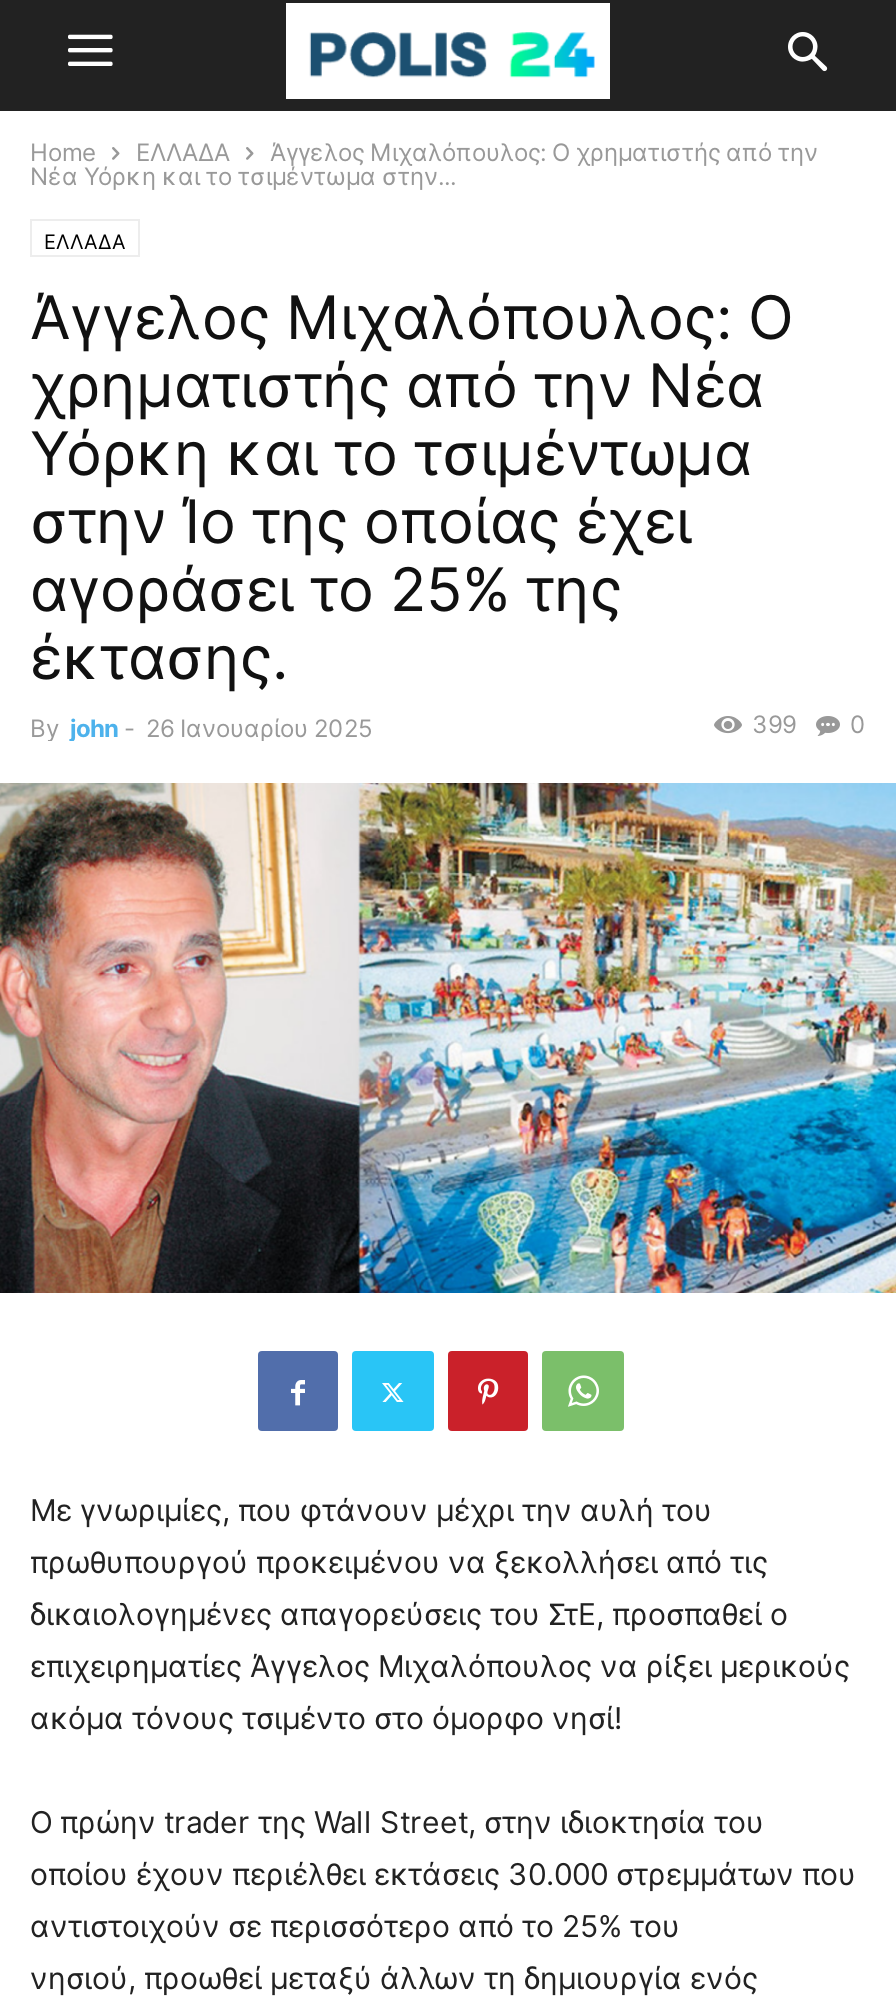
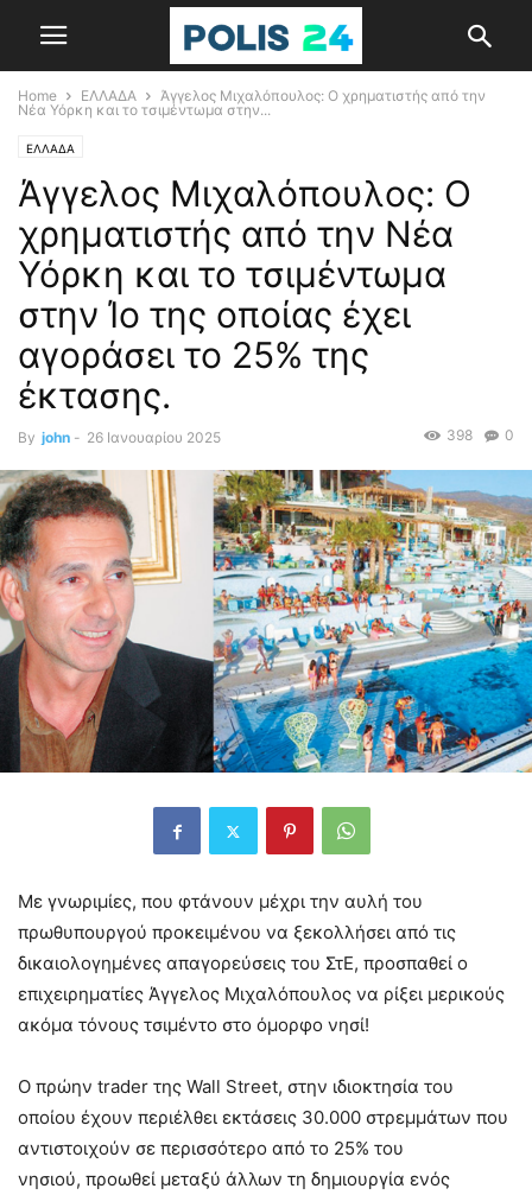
[752,709,866,739] 399 0 -> [446,426,514,444] 398 0

